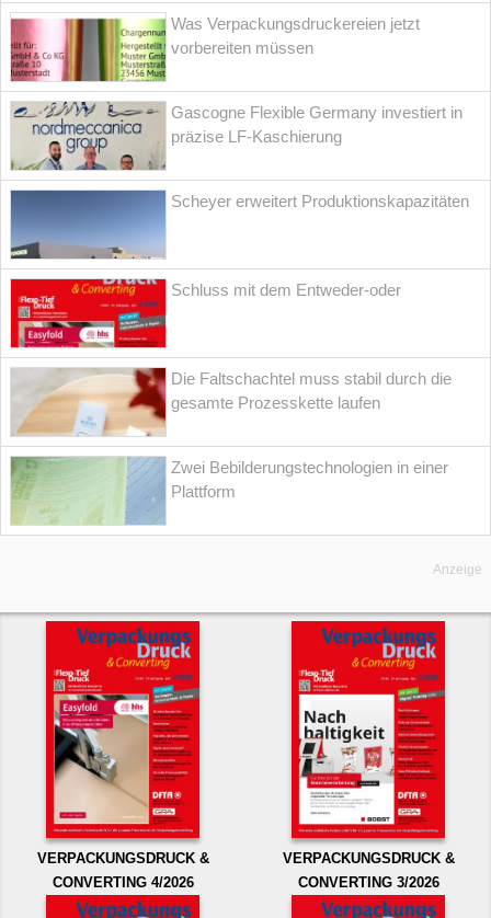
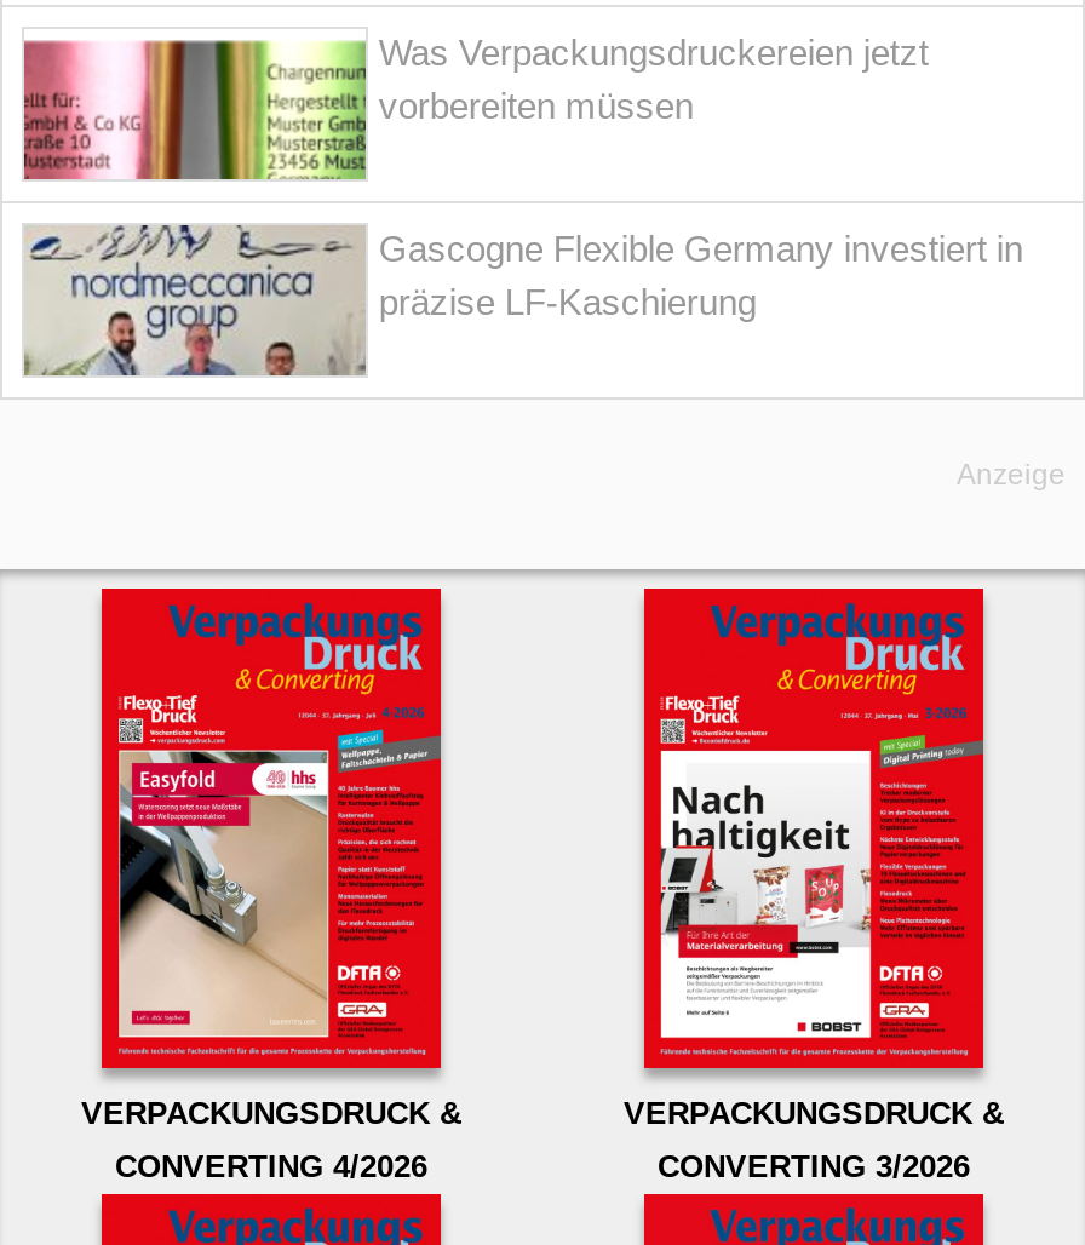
[10,190,469,259] [image] | Scheyer erweitert Produktionskapazitäten -> none
[10,278,401,348] [image] | Schluss mit dem Entweder-oder -> none
[12,367,452,501] [image] | Die Faltschachtel muss stabil durch die | gesamte Prozesskette laufen | Zwei Bebilderungstechnologien in einer | Plattform -> none
[11,457,164,525] [image] -> none

